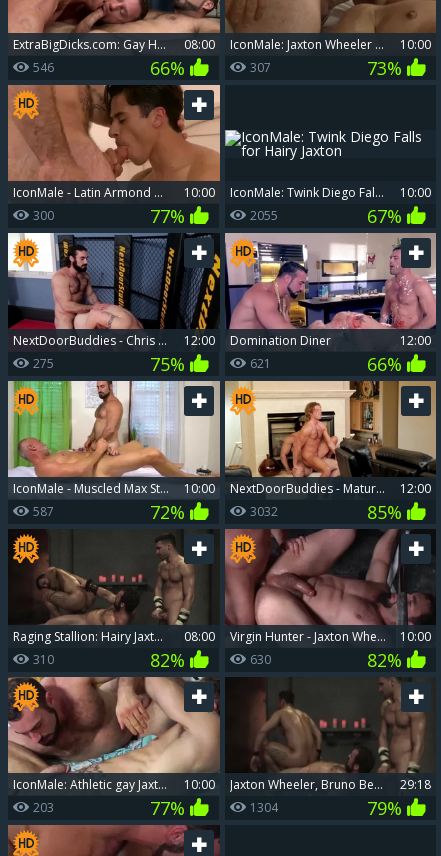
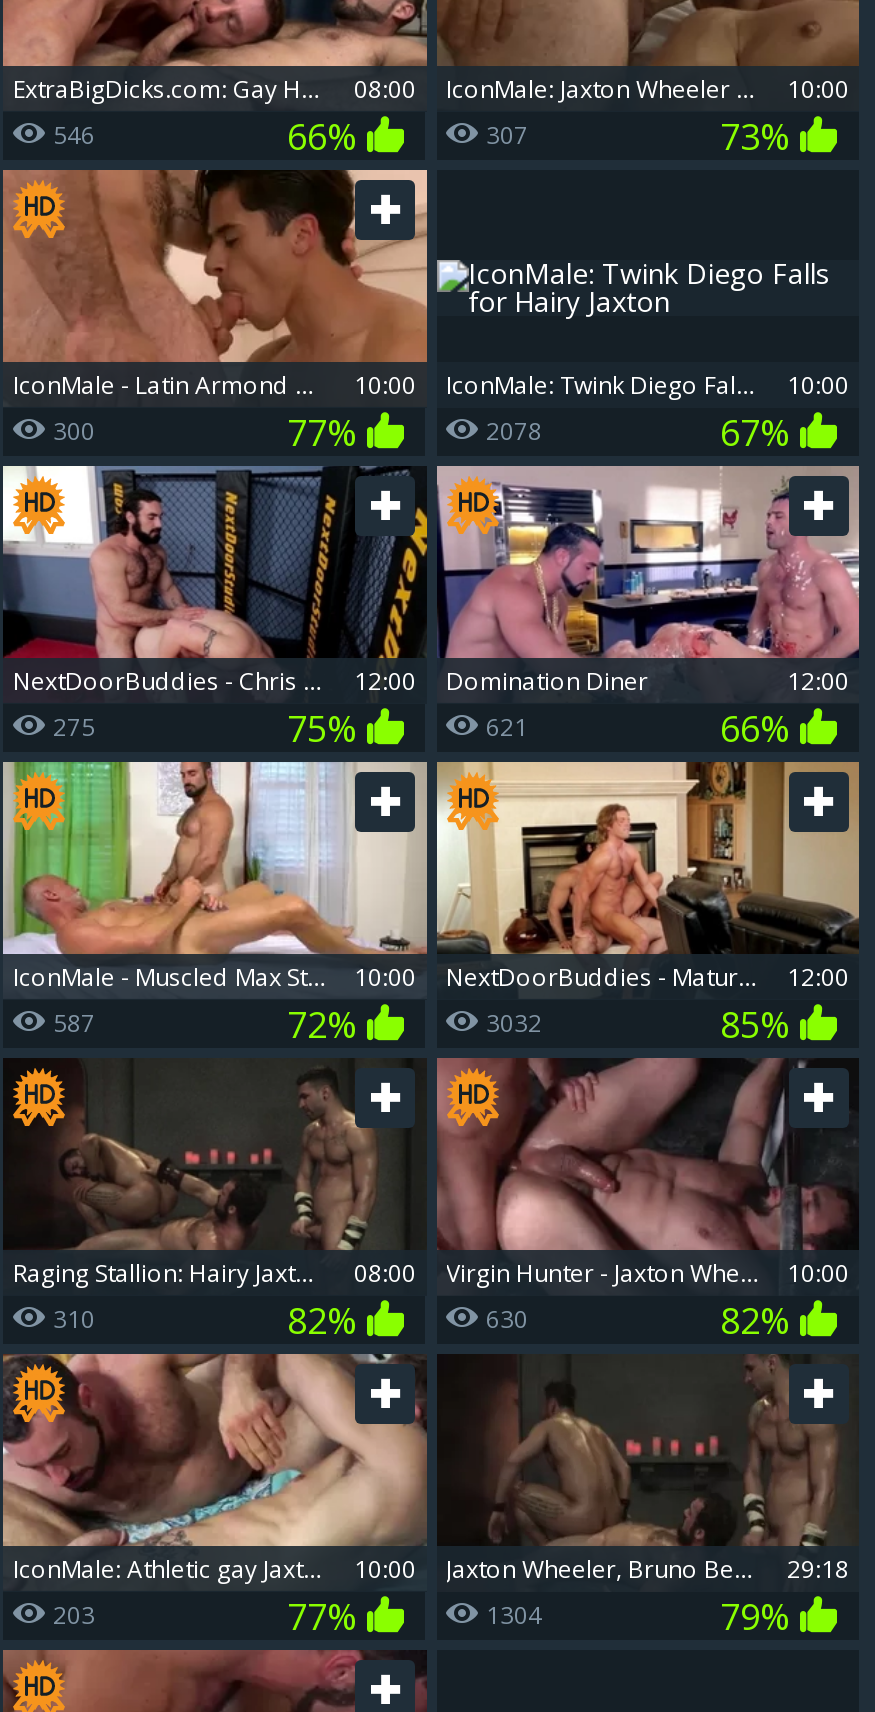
[249,207,277,224] 2055 -> [486,414,542,448] 2078

